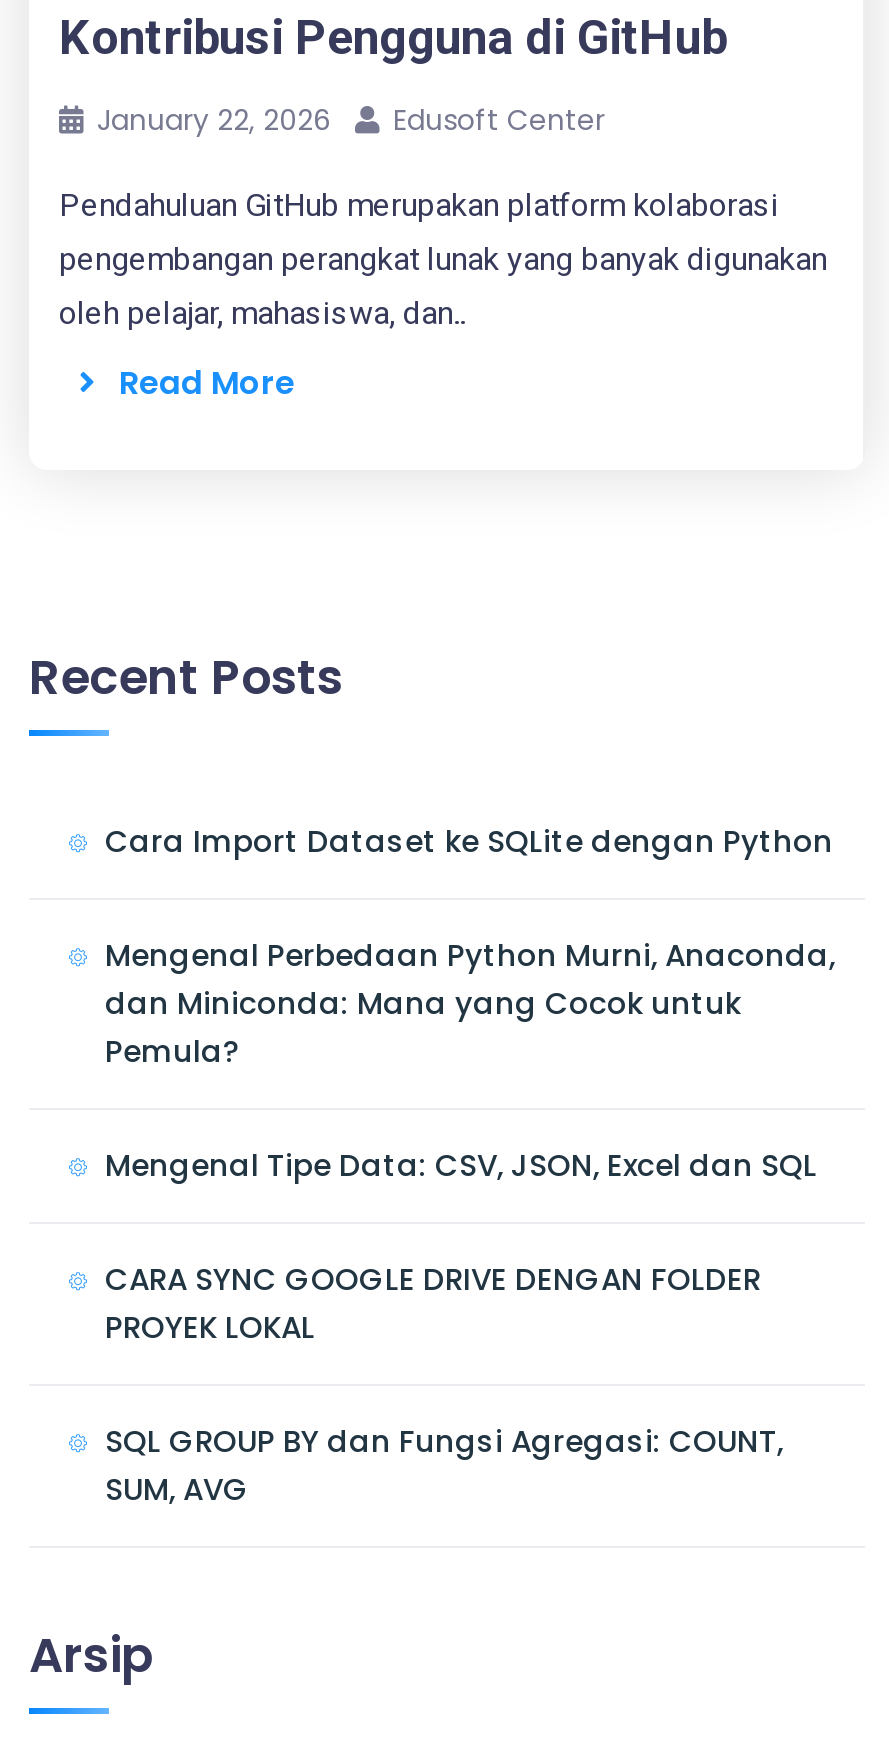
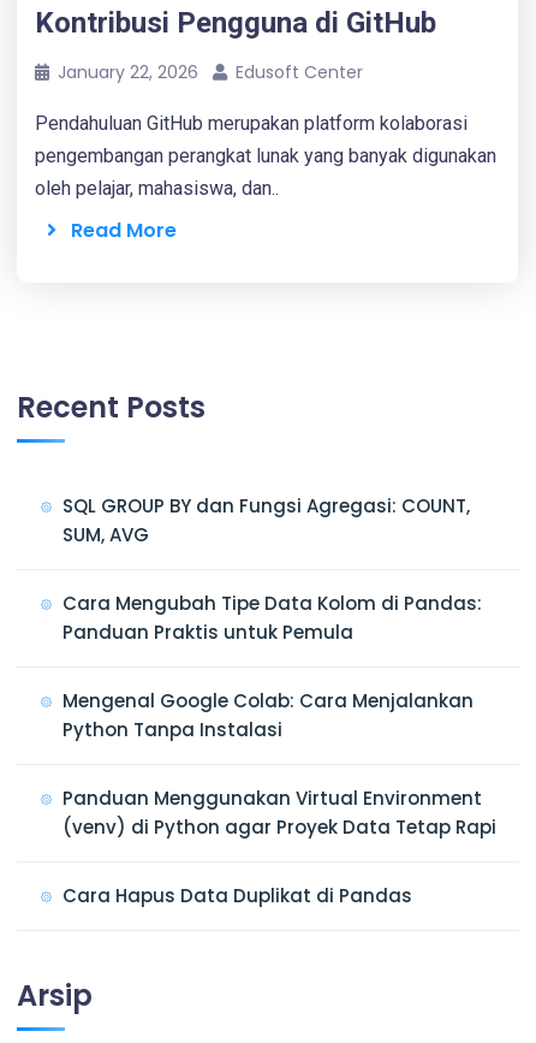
[105,819,835,1347] Cara Import Dataset ke SQLite dengan Python | Mengenal Perbedaan Python Murni, Anaconda, | dan Miniconda: Mana yang Cocok untuk | Pemula? | Mengenal Tipe Data: CSV, JSON, Excel dan SQL | CARA SYNC GOOGLE DRIVE DENGAN FOLDER | PROYEK LOKAL -> none
moved [105,1419,783,1509] -> [62,493,470,547]: SQL GROUP BY dan Fungsi Agregasi: COUNT, | SUM, AVG
none -> [62,590,496,908] Cara Mengubah Tipe Data Kolom di Pandas: | Panduan Praktis untuk Pemula | Mengenal Google Colab: Cara Menjalankan | Python Tanpa Instalasi | Panduan Menggunakan Virtual Environment | (venv) di Python agar Proyek Data Tetap Rapi | Cara Hapus Data Duplikat di Pandas

